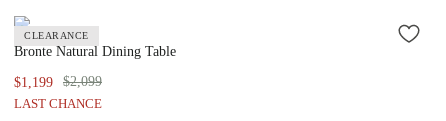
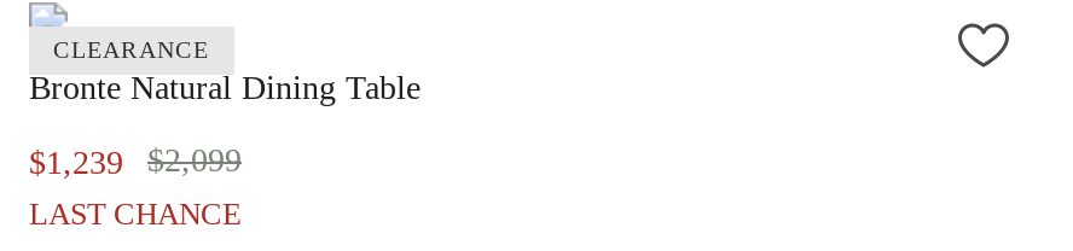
[14,74,102,90] $1,199 $2,099 -> [29,142,242,180] $1,239 $2,099

